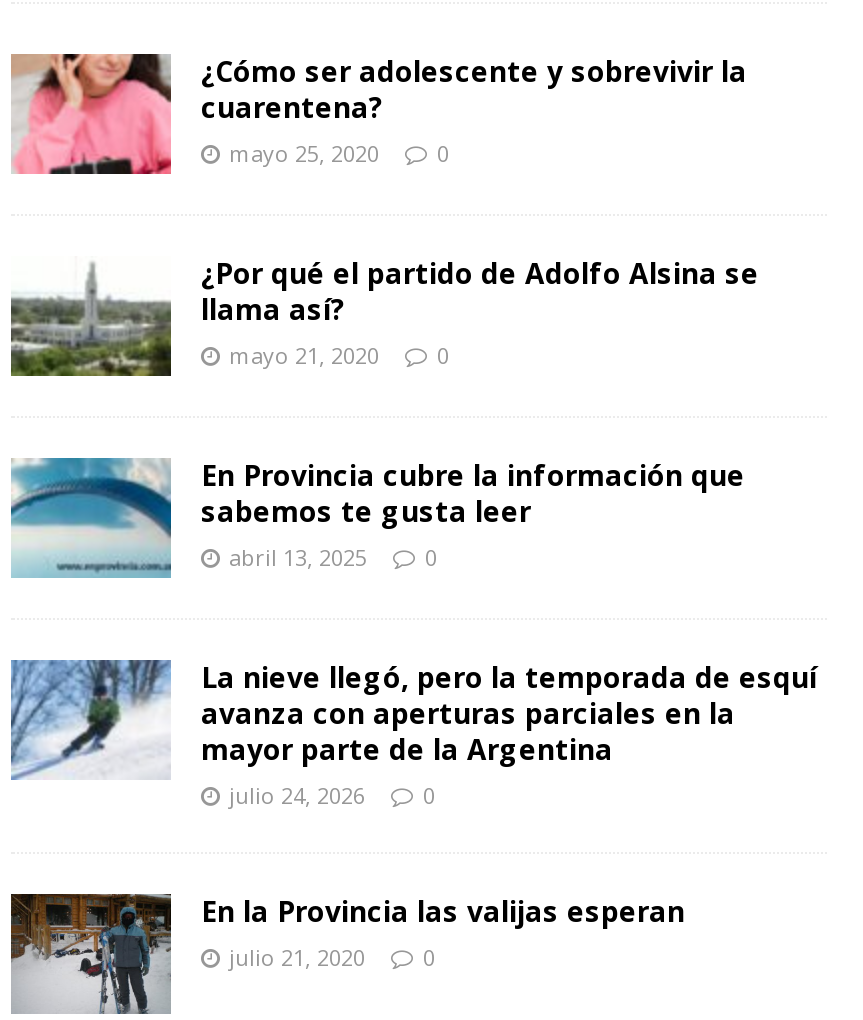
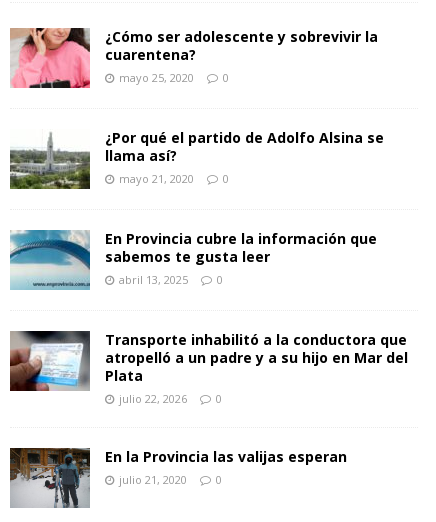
[9,658,817,810] [image] | La nieve llegó, pero la temporada de esquí | avanza con aperturas parciales en la | mayor parte de la Argentina | julio 24, 2026 -> [9,330,408,406] [image] | Transporte inhabilitó a la conductora que | atropelló a un padre y a su hijo en Mar del | Plata | julio 22, 2026

